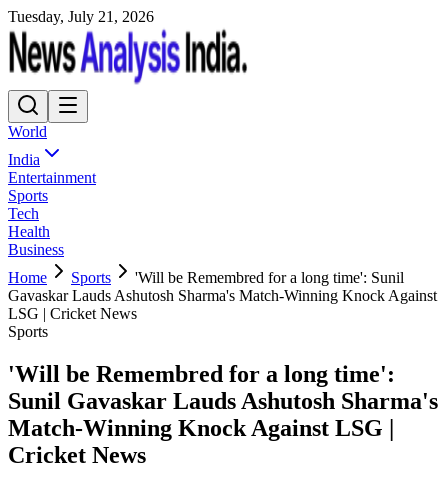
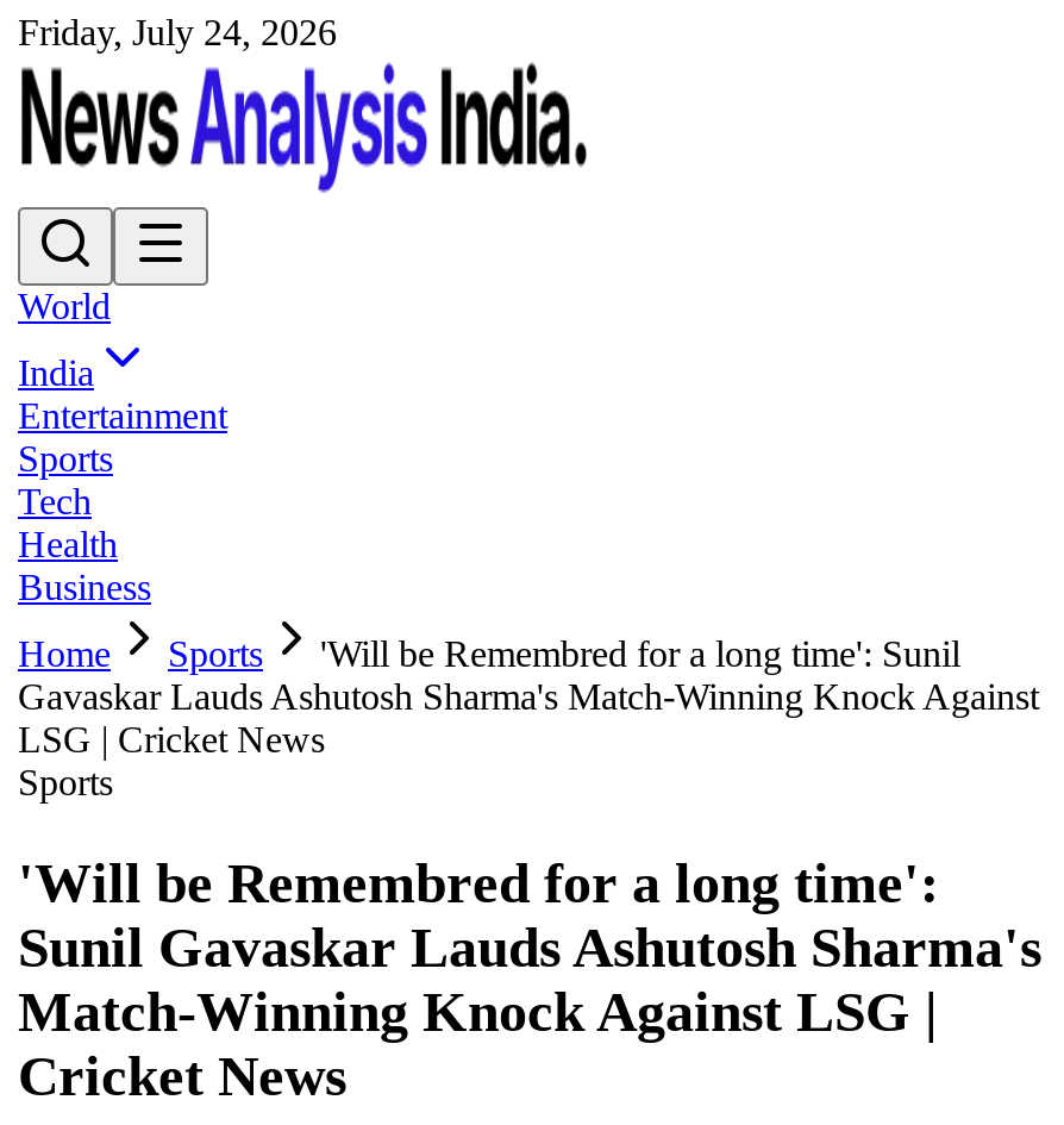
[8,8,154,25] Tuesday, July 21, 2026 -> [18,12,337,52] Friday, July 24, 2026

